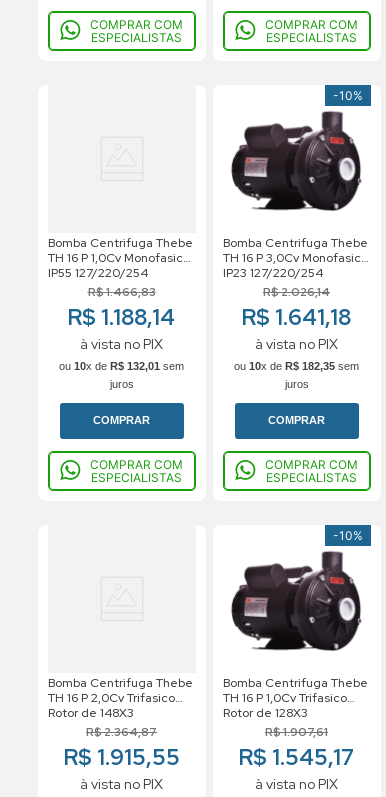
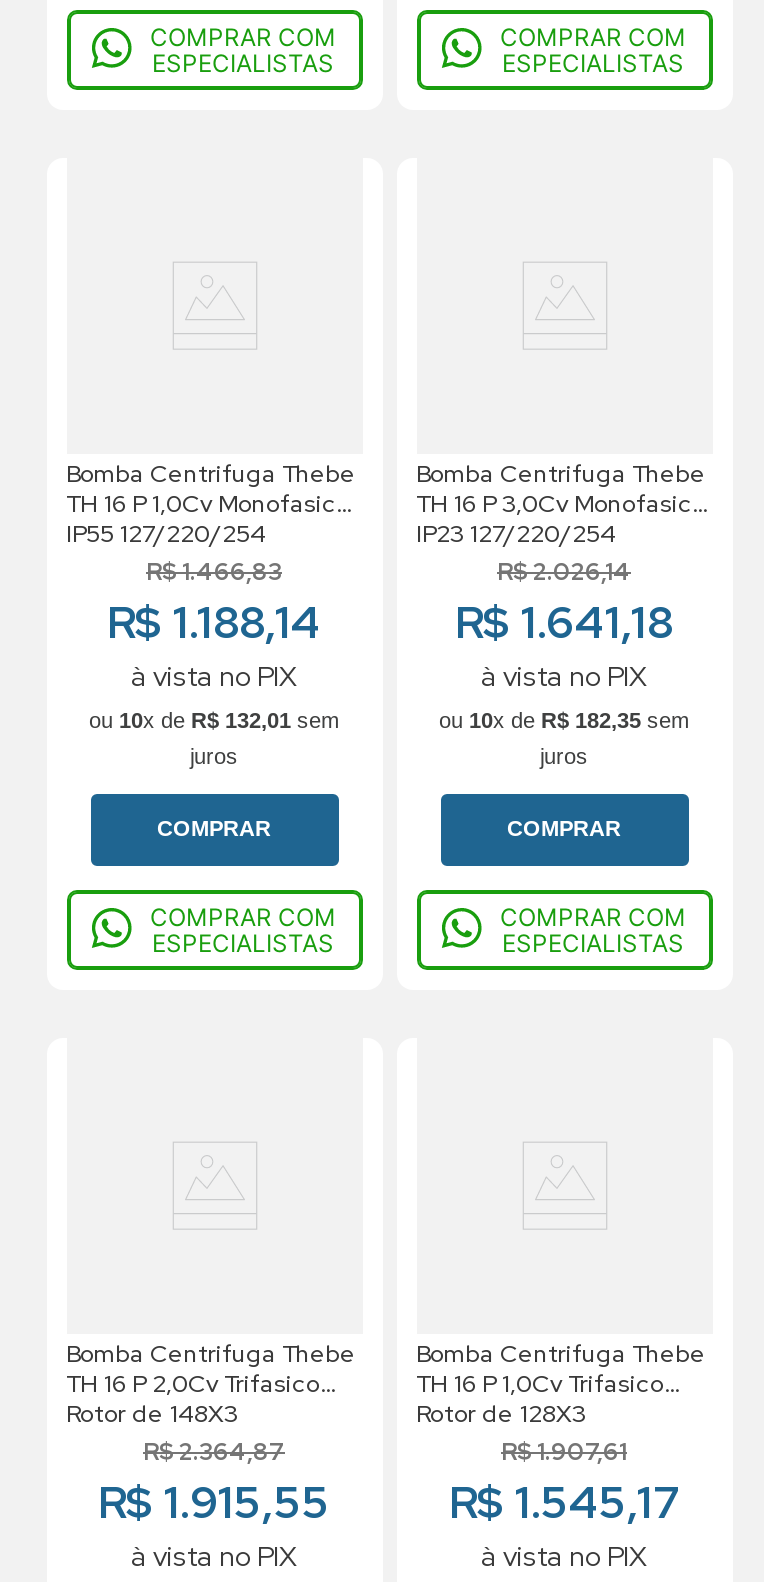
[332,88,362,103] -10% -> none
[231,111,362,212] [image] -> none
[332,528,362,543] -10% -> none
[231,551,362,652] [image] -> none

